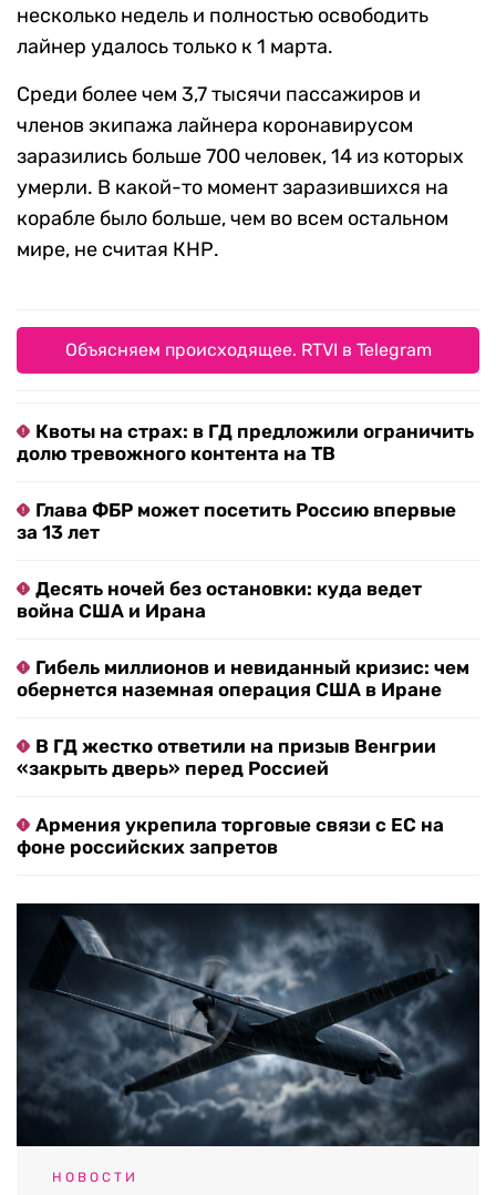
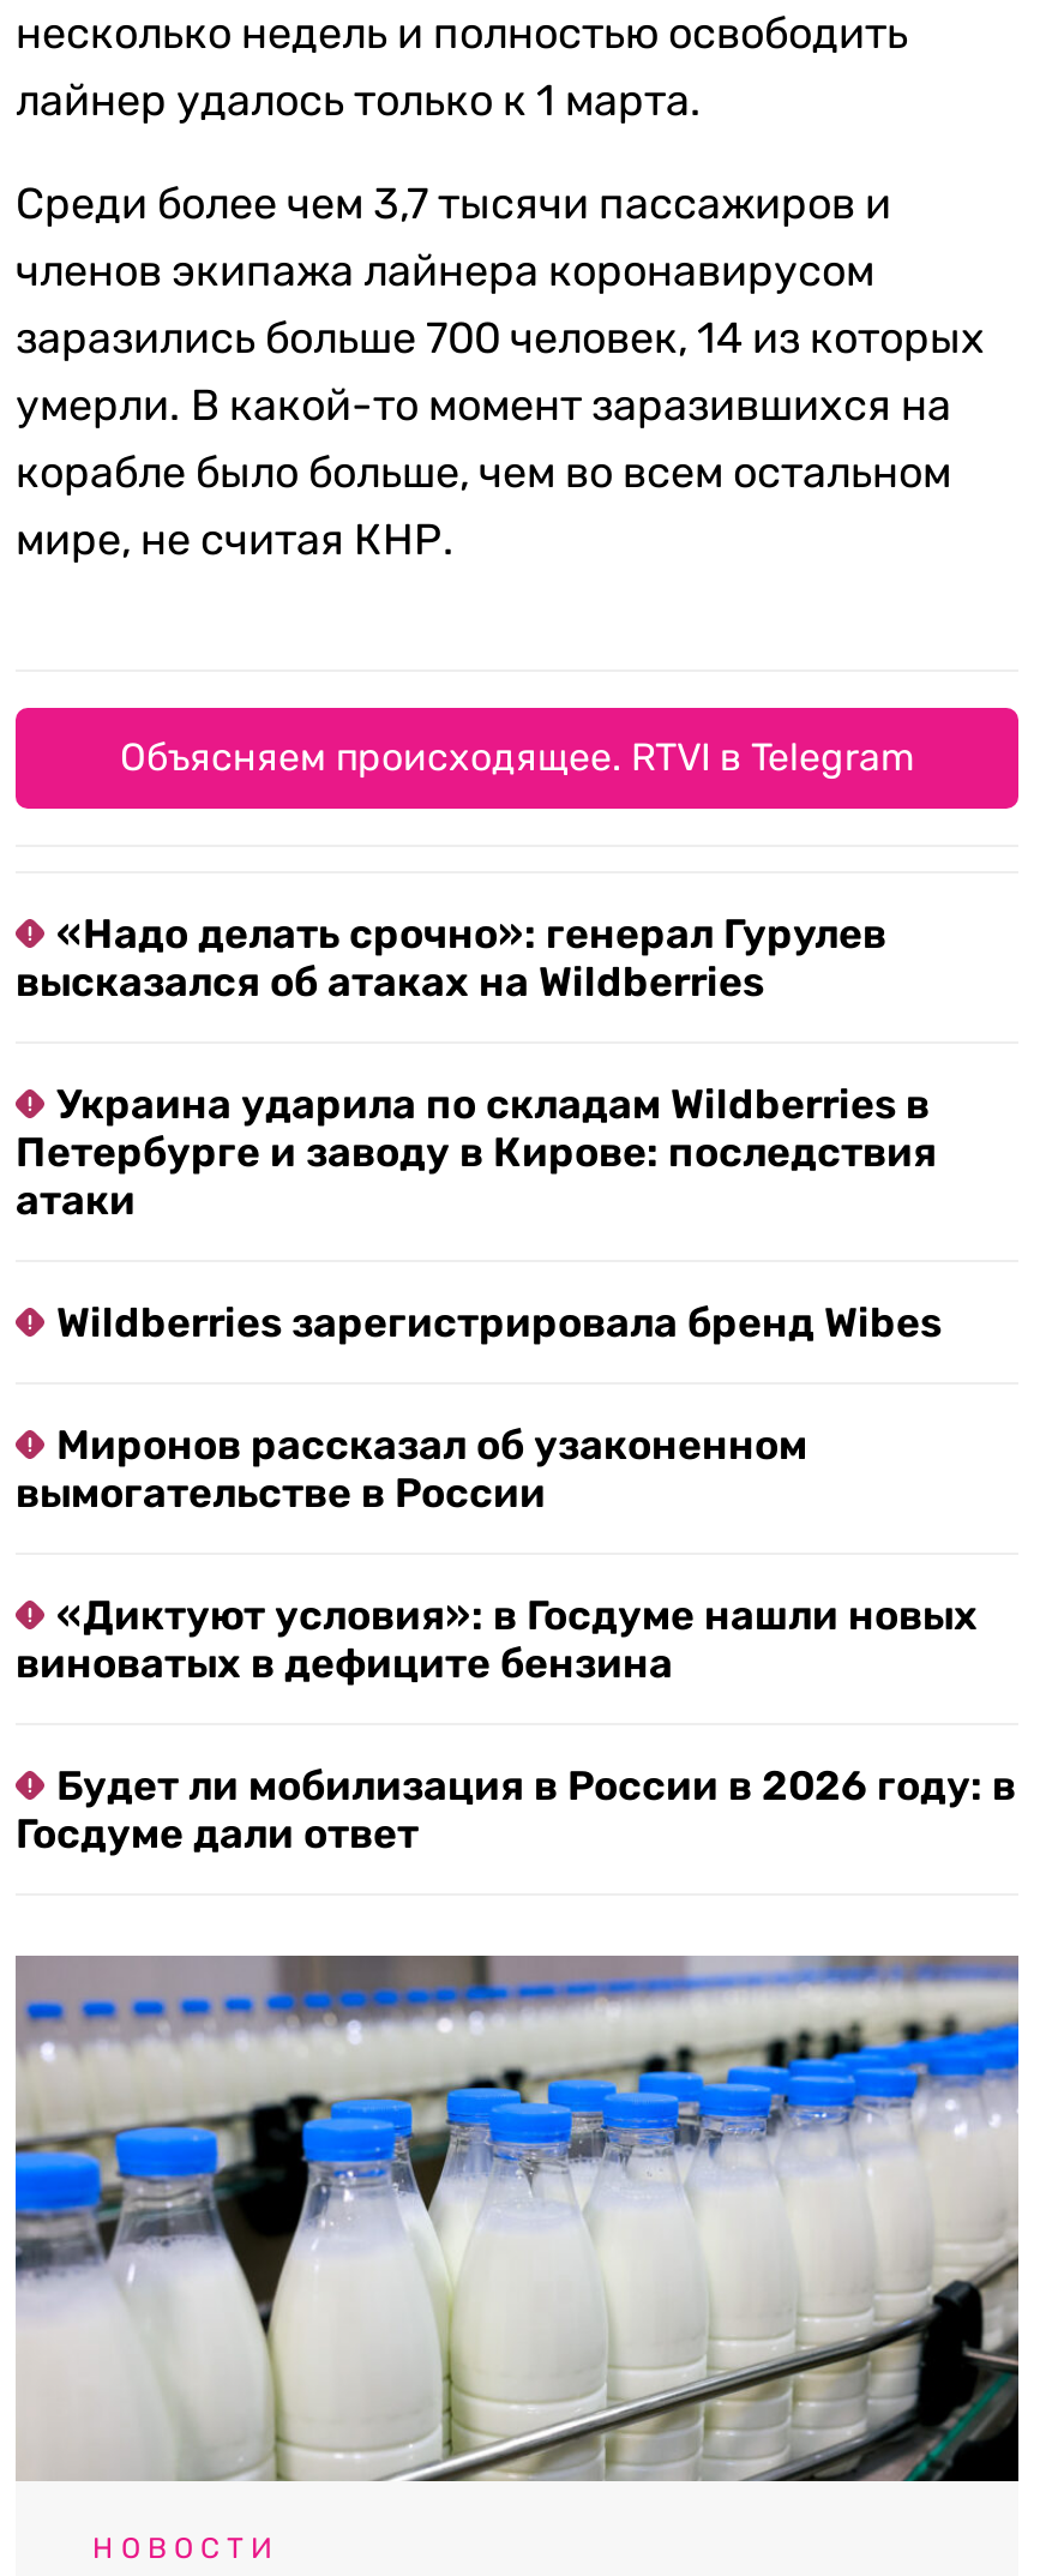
[17,420,474,465] Квоты на страх: в ГД предложили ограничить | долю тревожного контента на ТВ -> [16,910,886,1006] «Надо делать срочно»: генерал Гурулев | высказался об атаках на Wildberries
[17,499,456,543] Глава ФБР может посетить Россию впервые | за 13 лет -> [16,1080,937,1224] Украина ударила по складам Wildberries в | Петербурге и заводу в Кирове: последствия | атаки
[17,578,422,622] Десять ночей без остановки: куда ведет | война США и Ирана -> [56,1298,942,1346] Wildberries зарегистрировала бренд Wibes
[17,656,469,701] Гибель миллионов и невиданный кризис: чем | обернется наземная операция США в Иране -> [16,1421,807,1517] Миронов рассказал об узаконенном | вымогательстве в России
[17,735,436,779] В ГД жестко ответили на призыв Венгрии | «закрыть дверь» перед Россией -> [16,1591,978,1687] «Диктуют условия»: в Госдуме нашли новых | виноватых в дефиците бензина
[17,814,444,858] Армения укрепила торговые связи с ЕС на | фоне российских запретов -> [16,1762,1016,1858] Будет ли мобилизация в России в 2026 году: в | Госдуме дали ответ
[15,902,480,1147] [image] -> [13,1953,1021,2481] [image]

